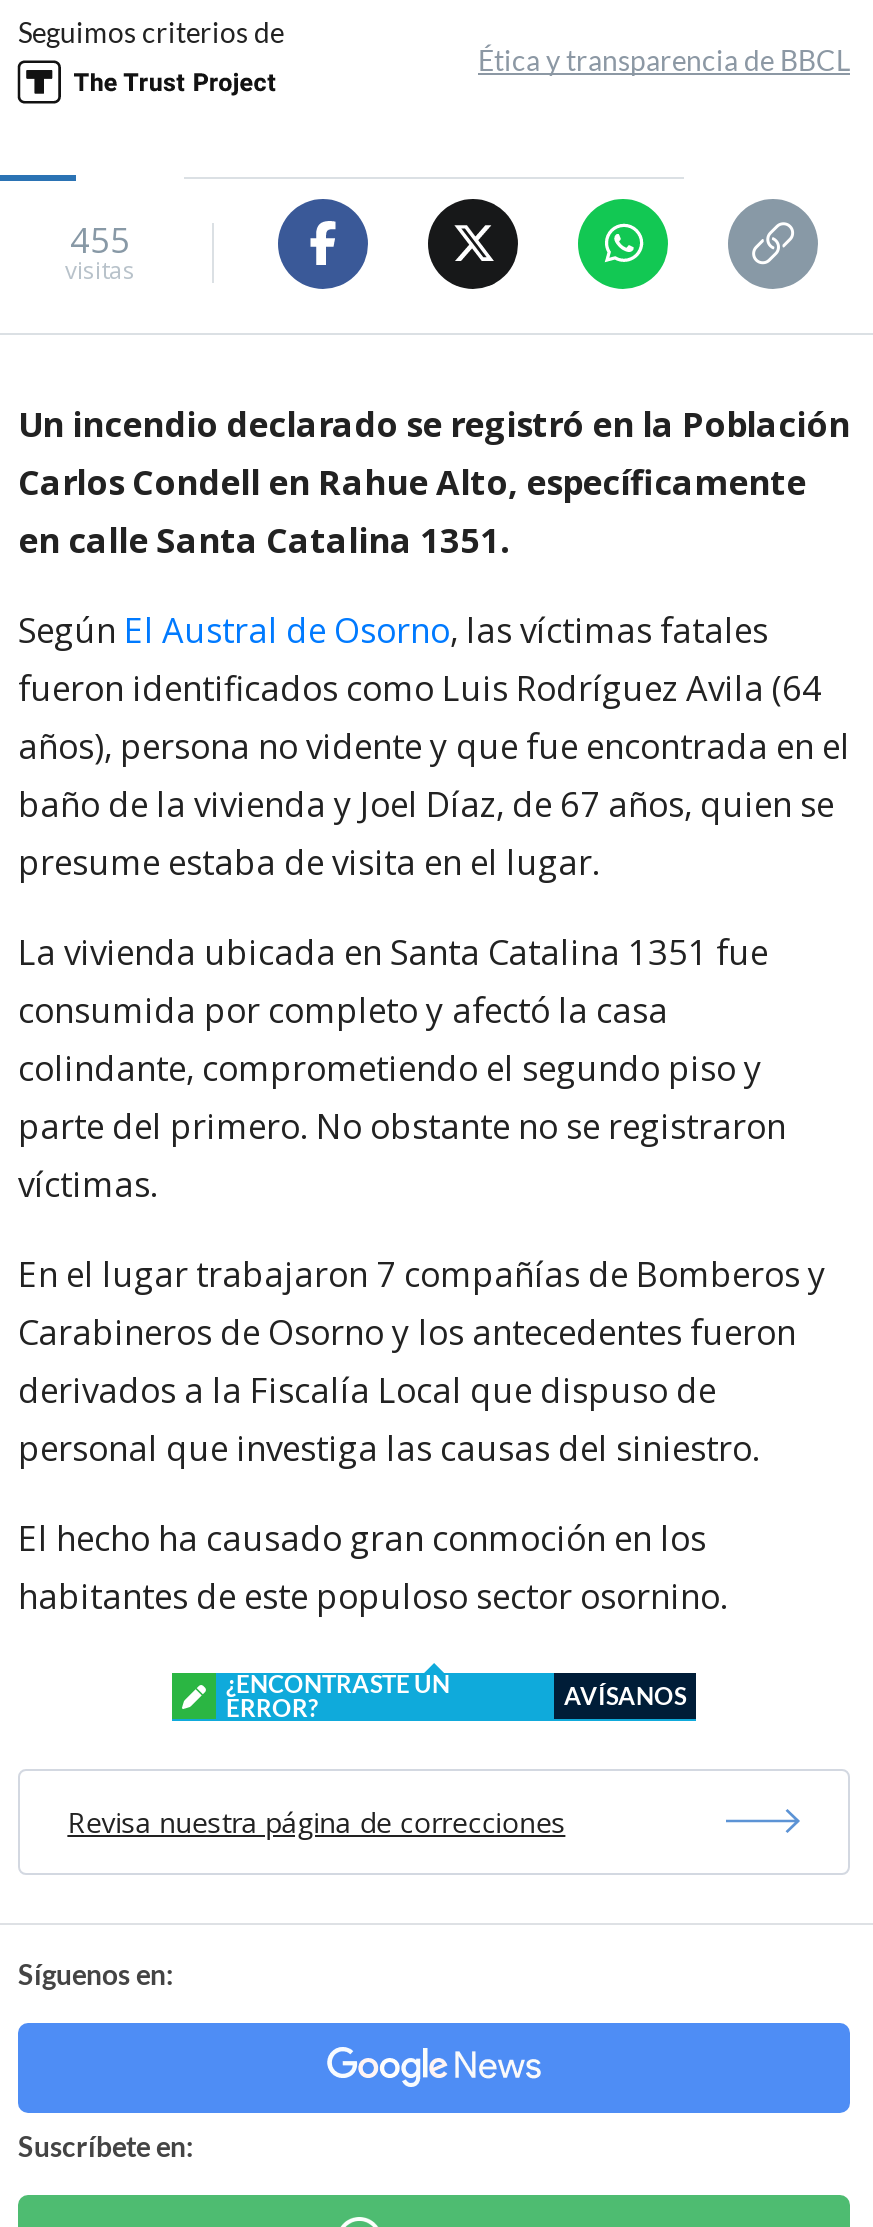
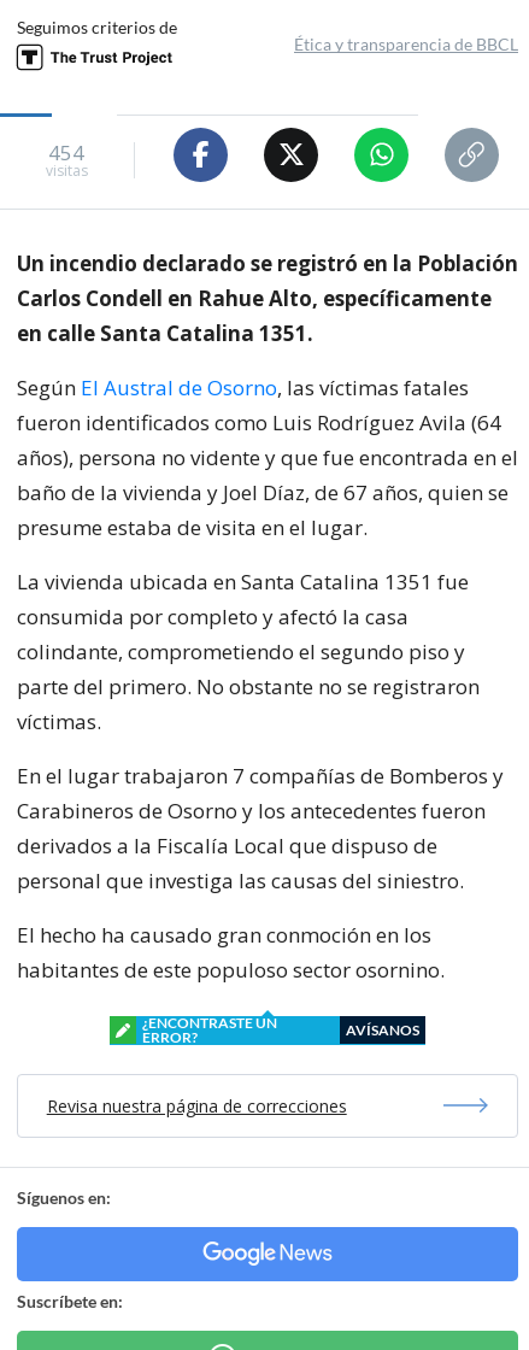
[70,218,130,264] 455 -> [48,139,84,167] 454

